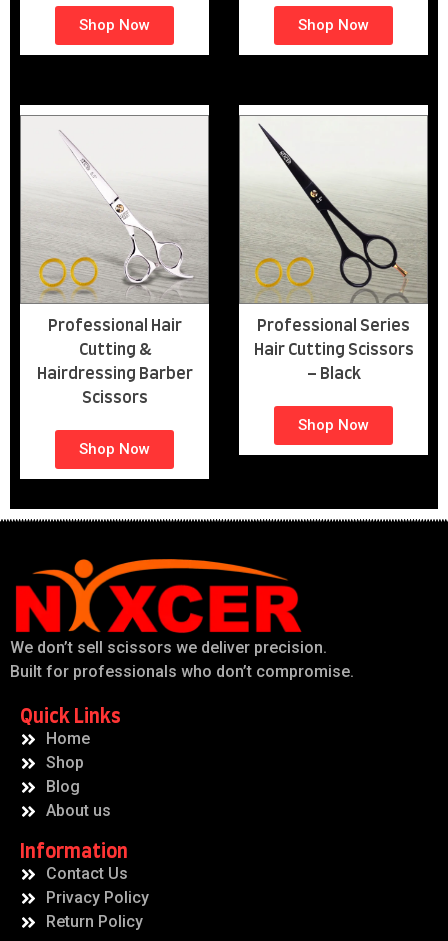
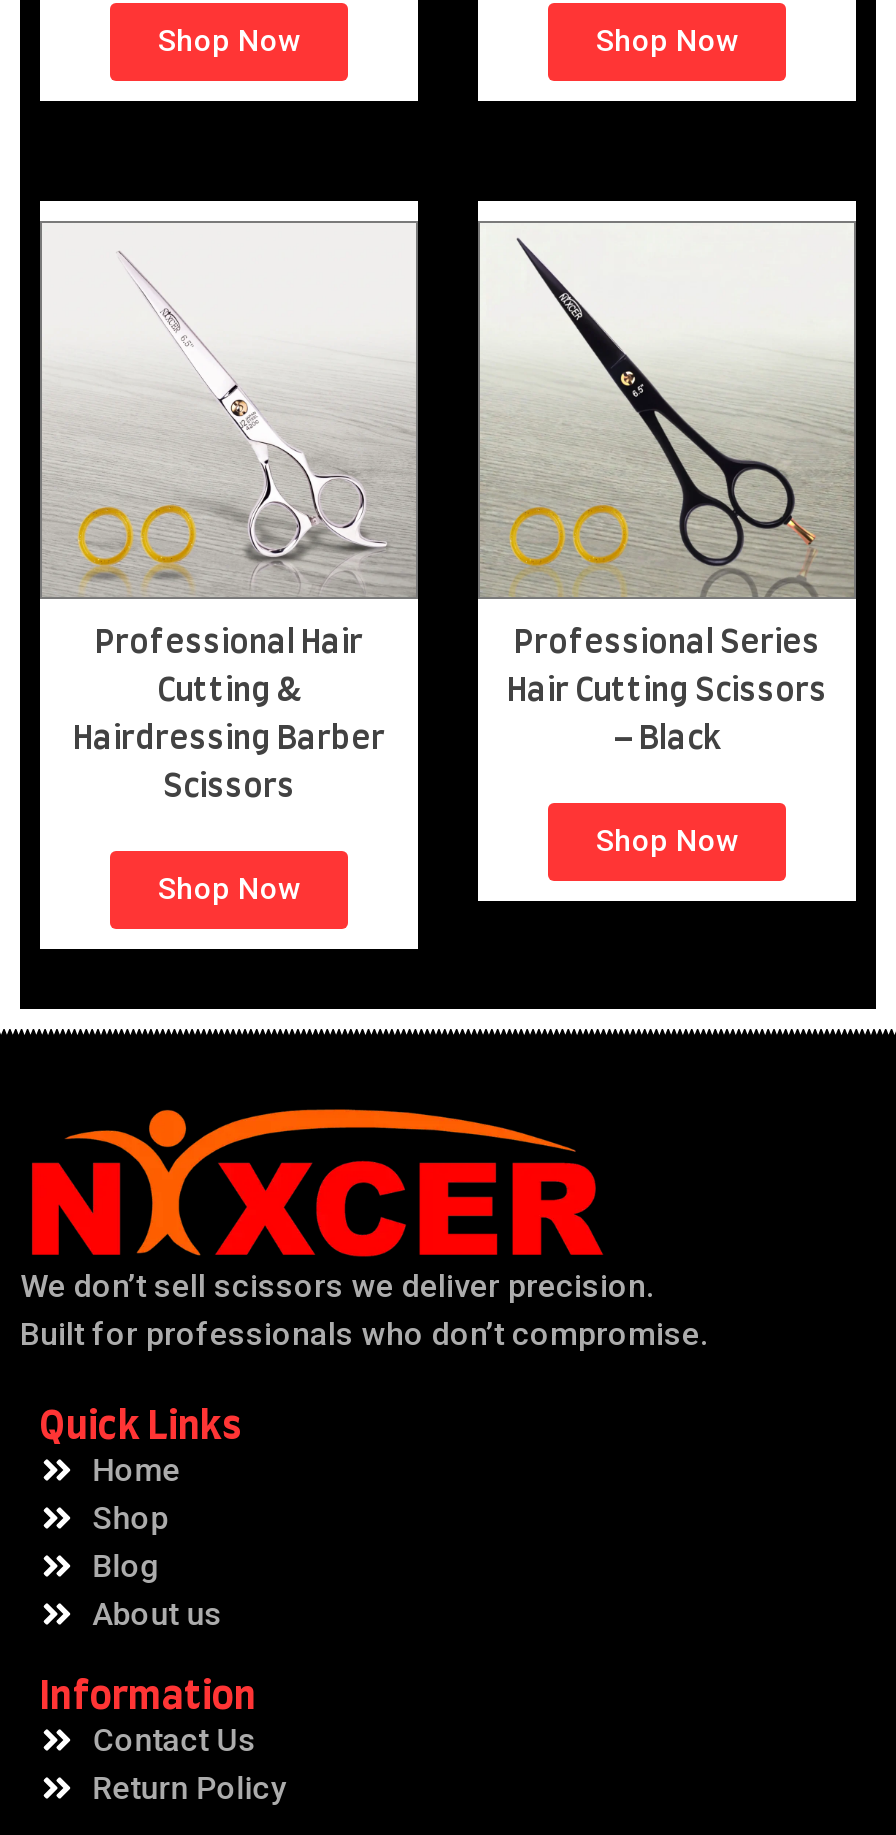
[46,888,149,907] Privacy Policy -> none

